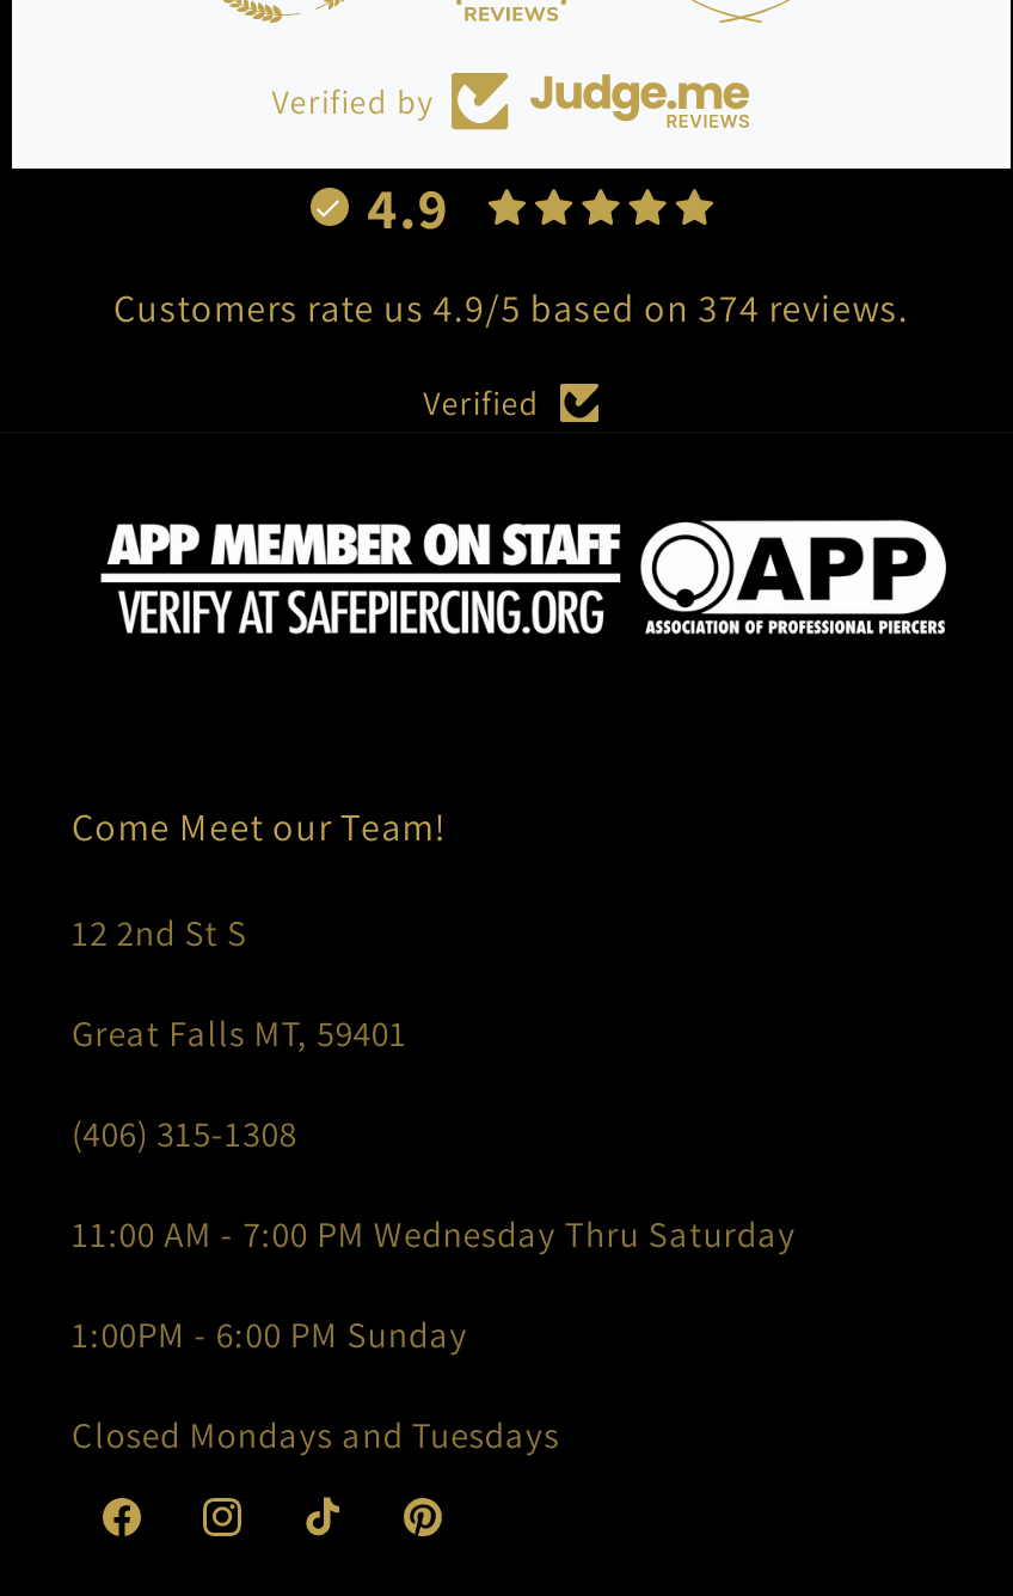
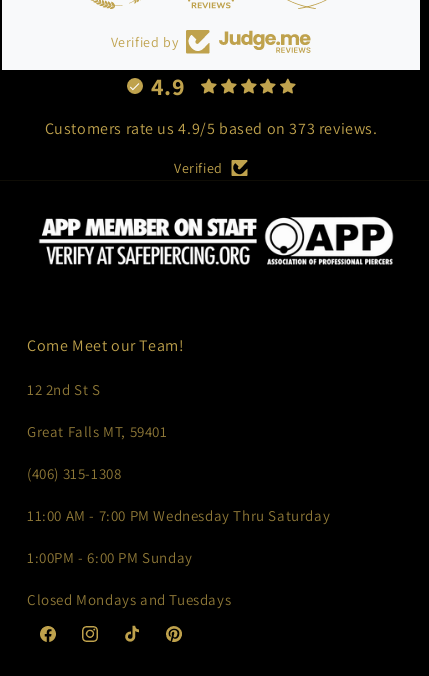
[113,283,909,333] Customers rate us 4.9/5 based on 374 reviews. -> [44,118,377,139] Customers rate us 4.9/5 based on 373 reviews.

